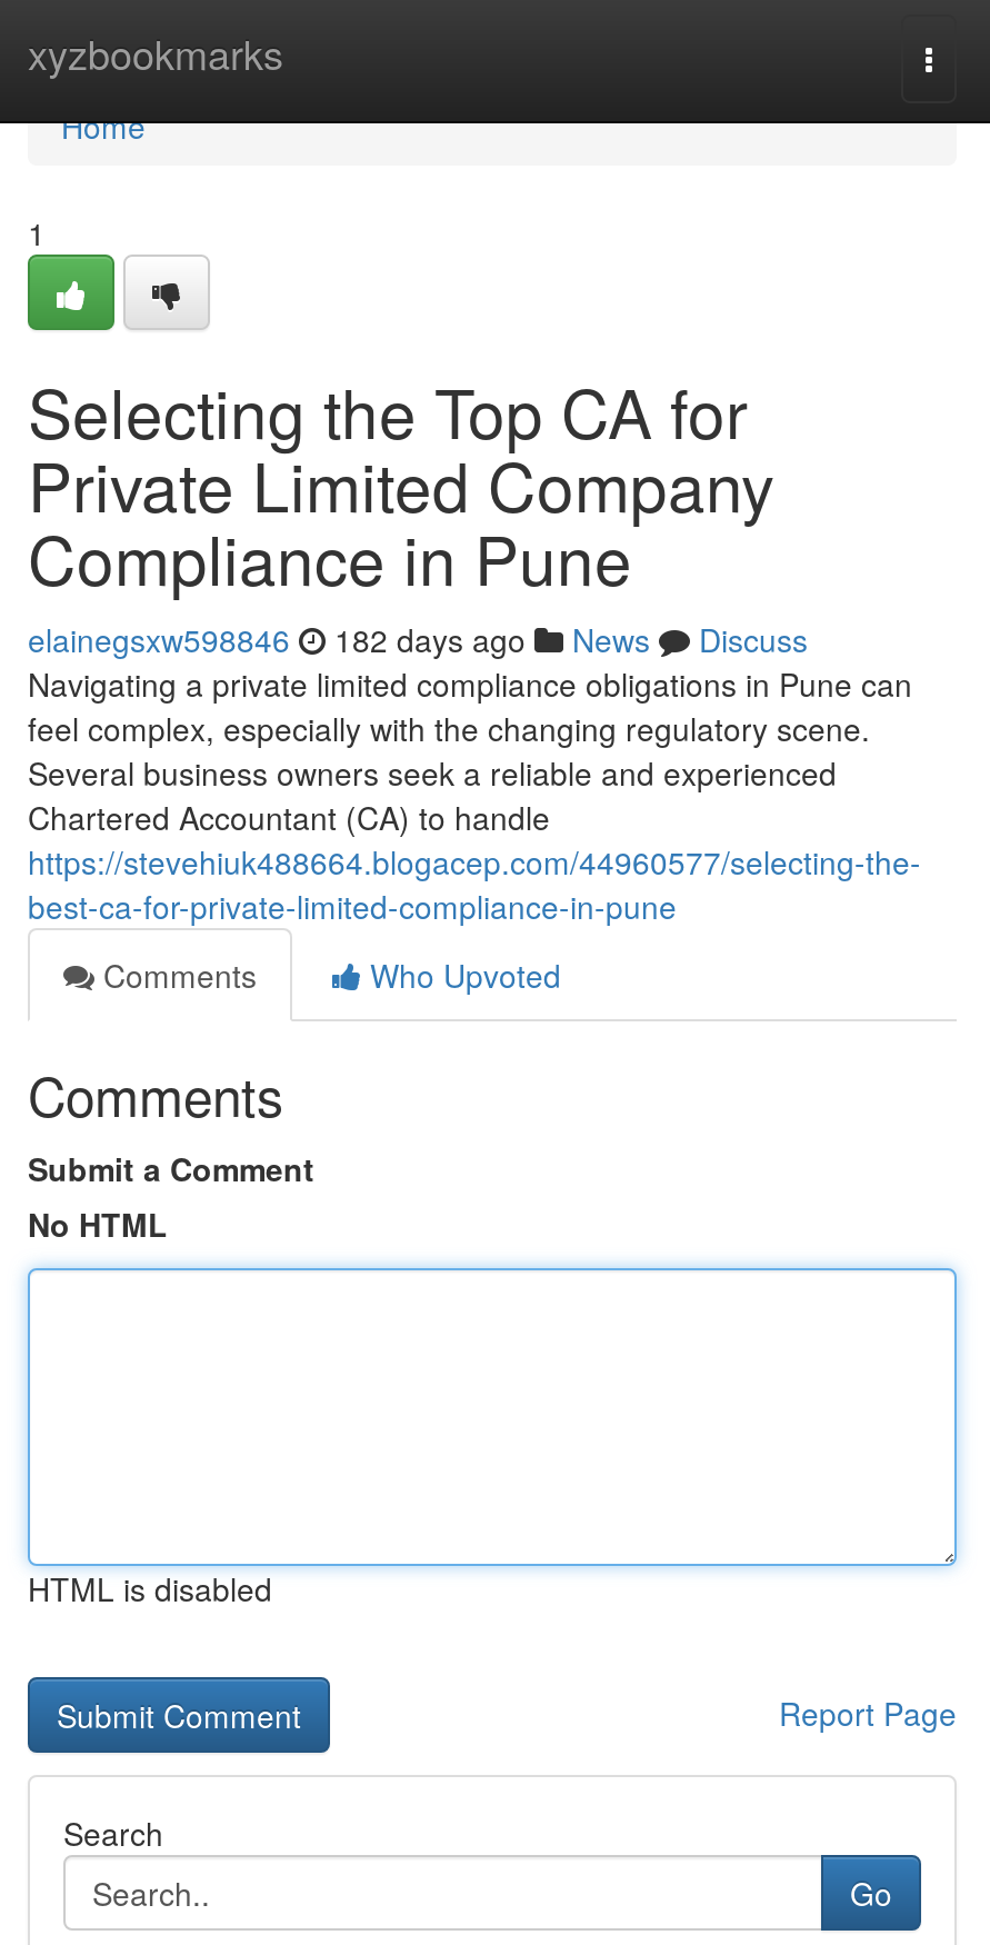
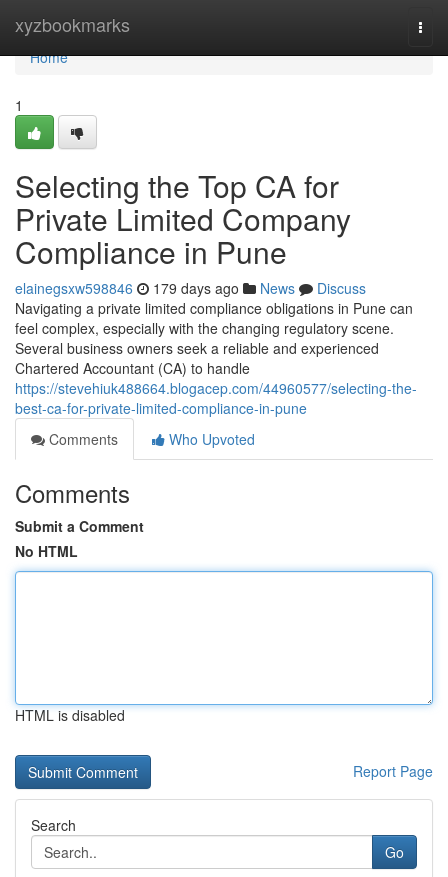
[28,617,808,661] elainegsxw598846 182 days ago News Discuss -> [15,278,366,298] elainegsxw598846 179 days ago News Discuss

